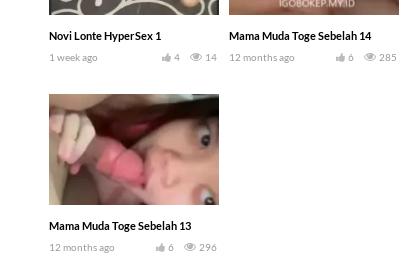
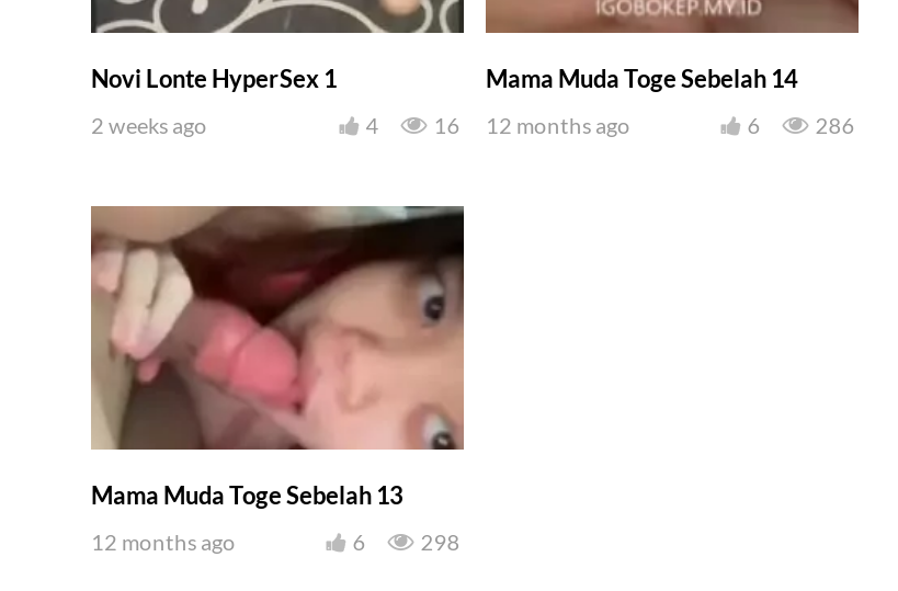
[49,51,98,63] 1 week ago -> [91,113,207,139] 2 weeks ago
[205,51,295,63] 14 12 months ago -> [434,113,630,139] 16 12 months ago
[379,51,397,63] 285 -> [815,113,855,139] 286
[199,241,217,253] 296 -> [421,529,460,555] 298

